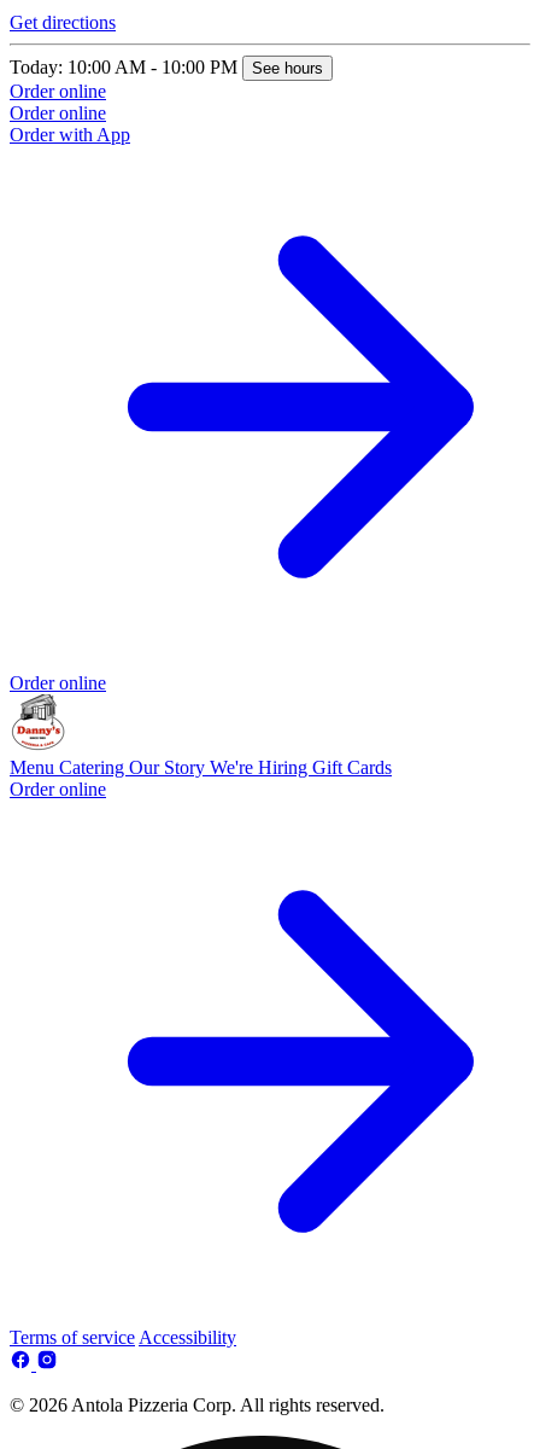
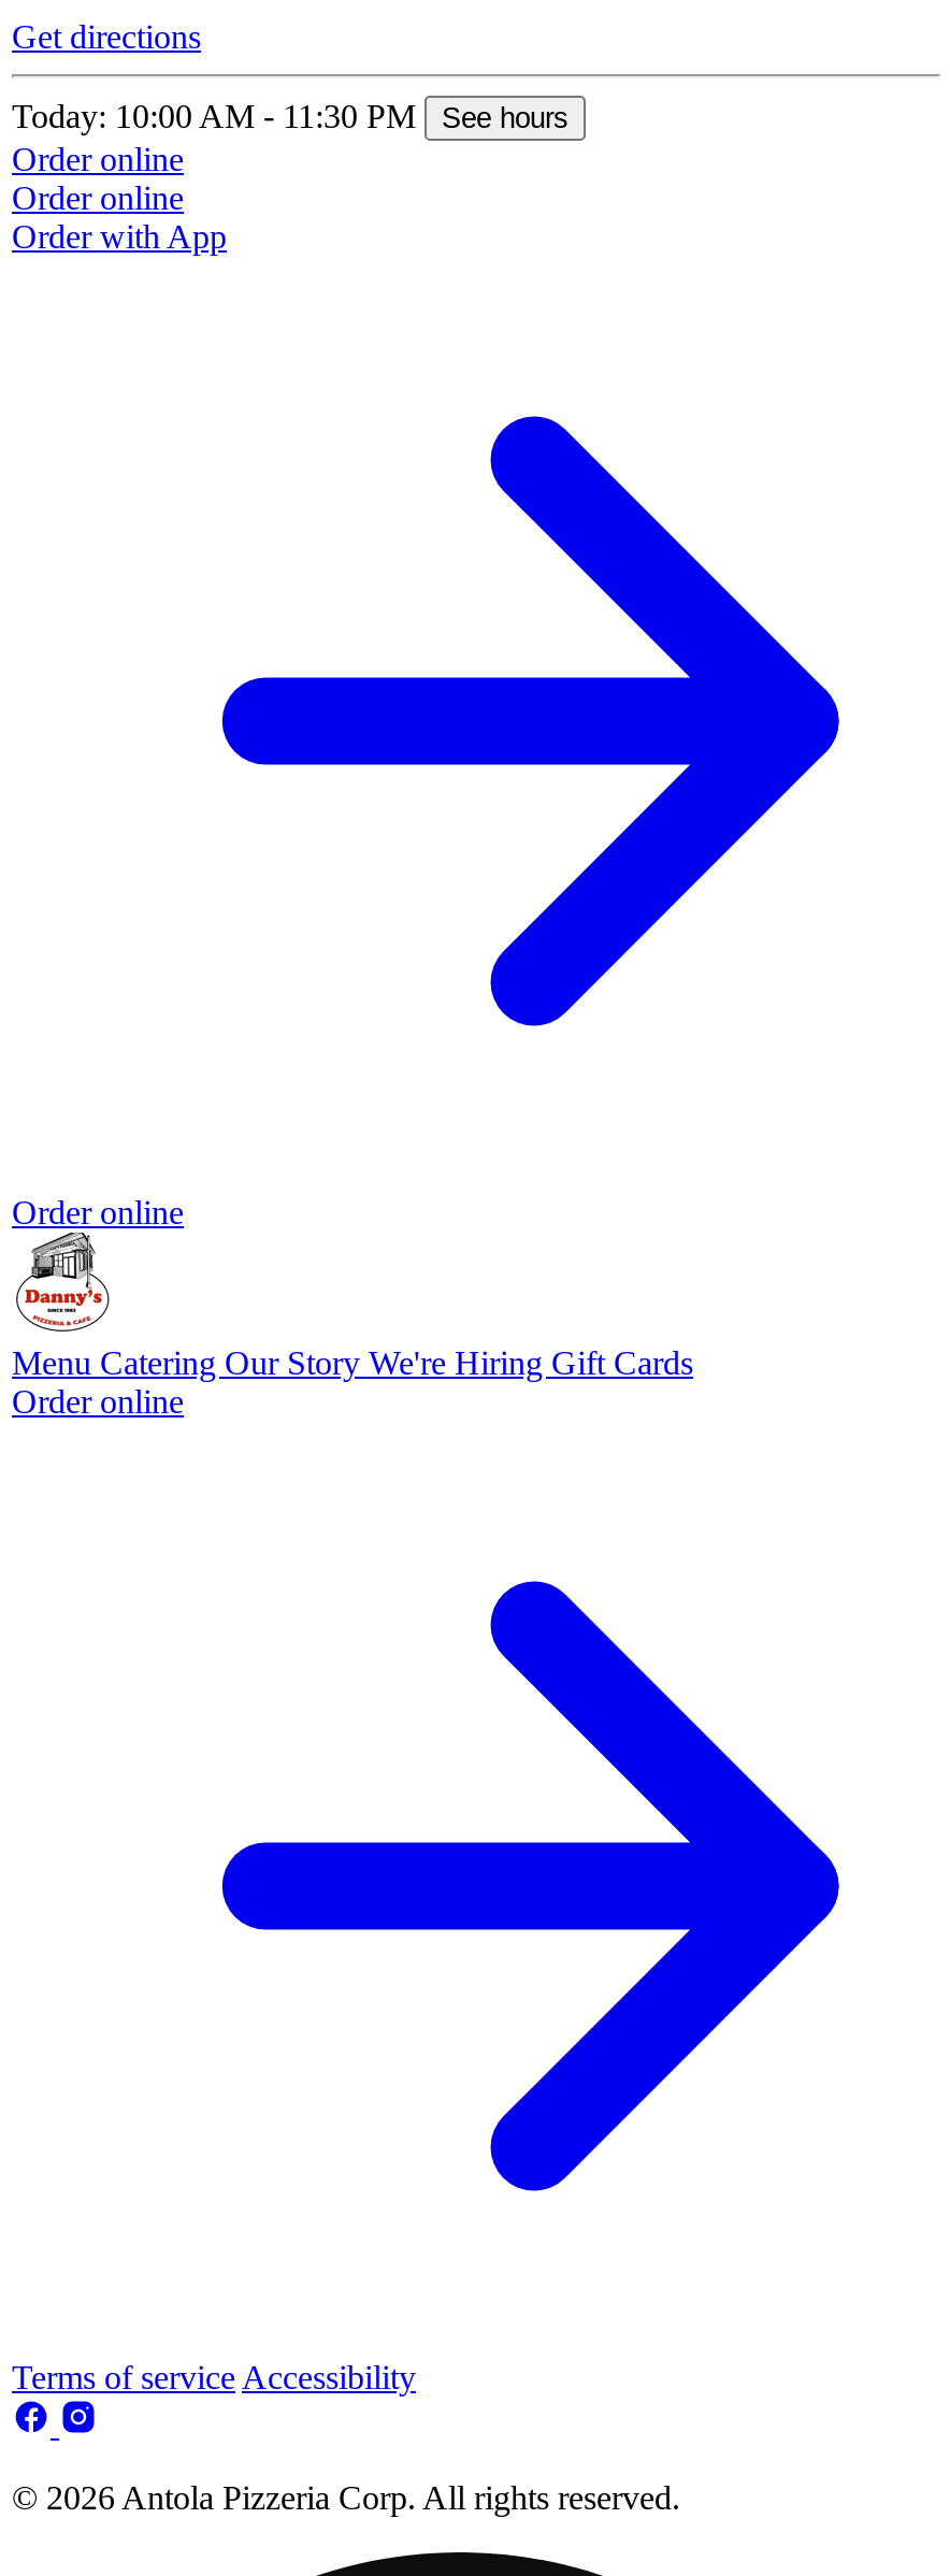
[10,57,323,78] Today: 10:00 AM - 10:00 PM See hours -> [12,98,568,135] Today: 10:00 AM - 11:30 PM See hours

